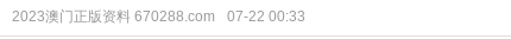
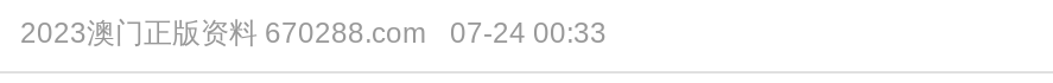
[12,8,305,25] 2023澳门正版资料 670288.com 07-22 00:33 -> [20,17,607,50] 2023澳门正版资料 670288.com 07-24 00:33

